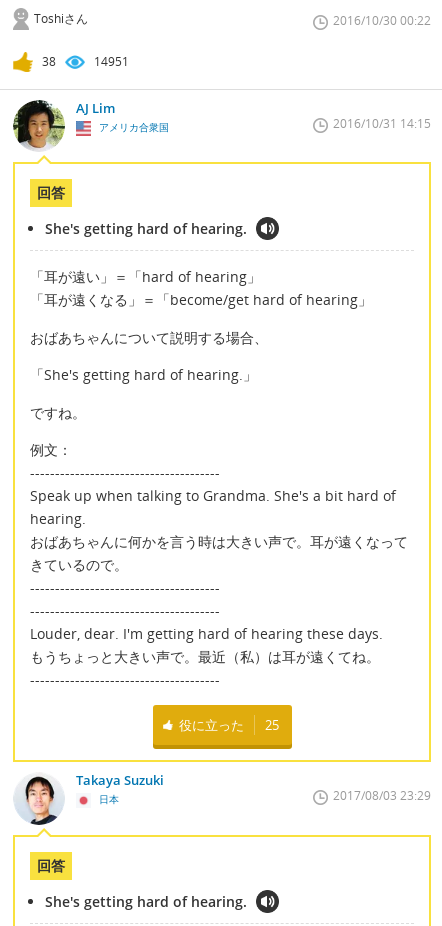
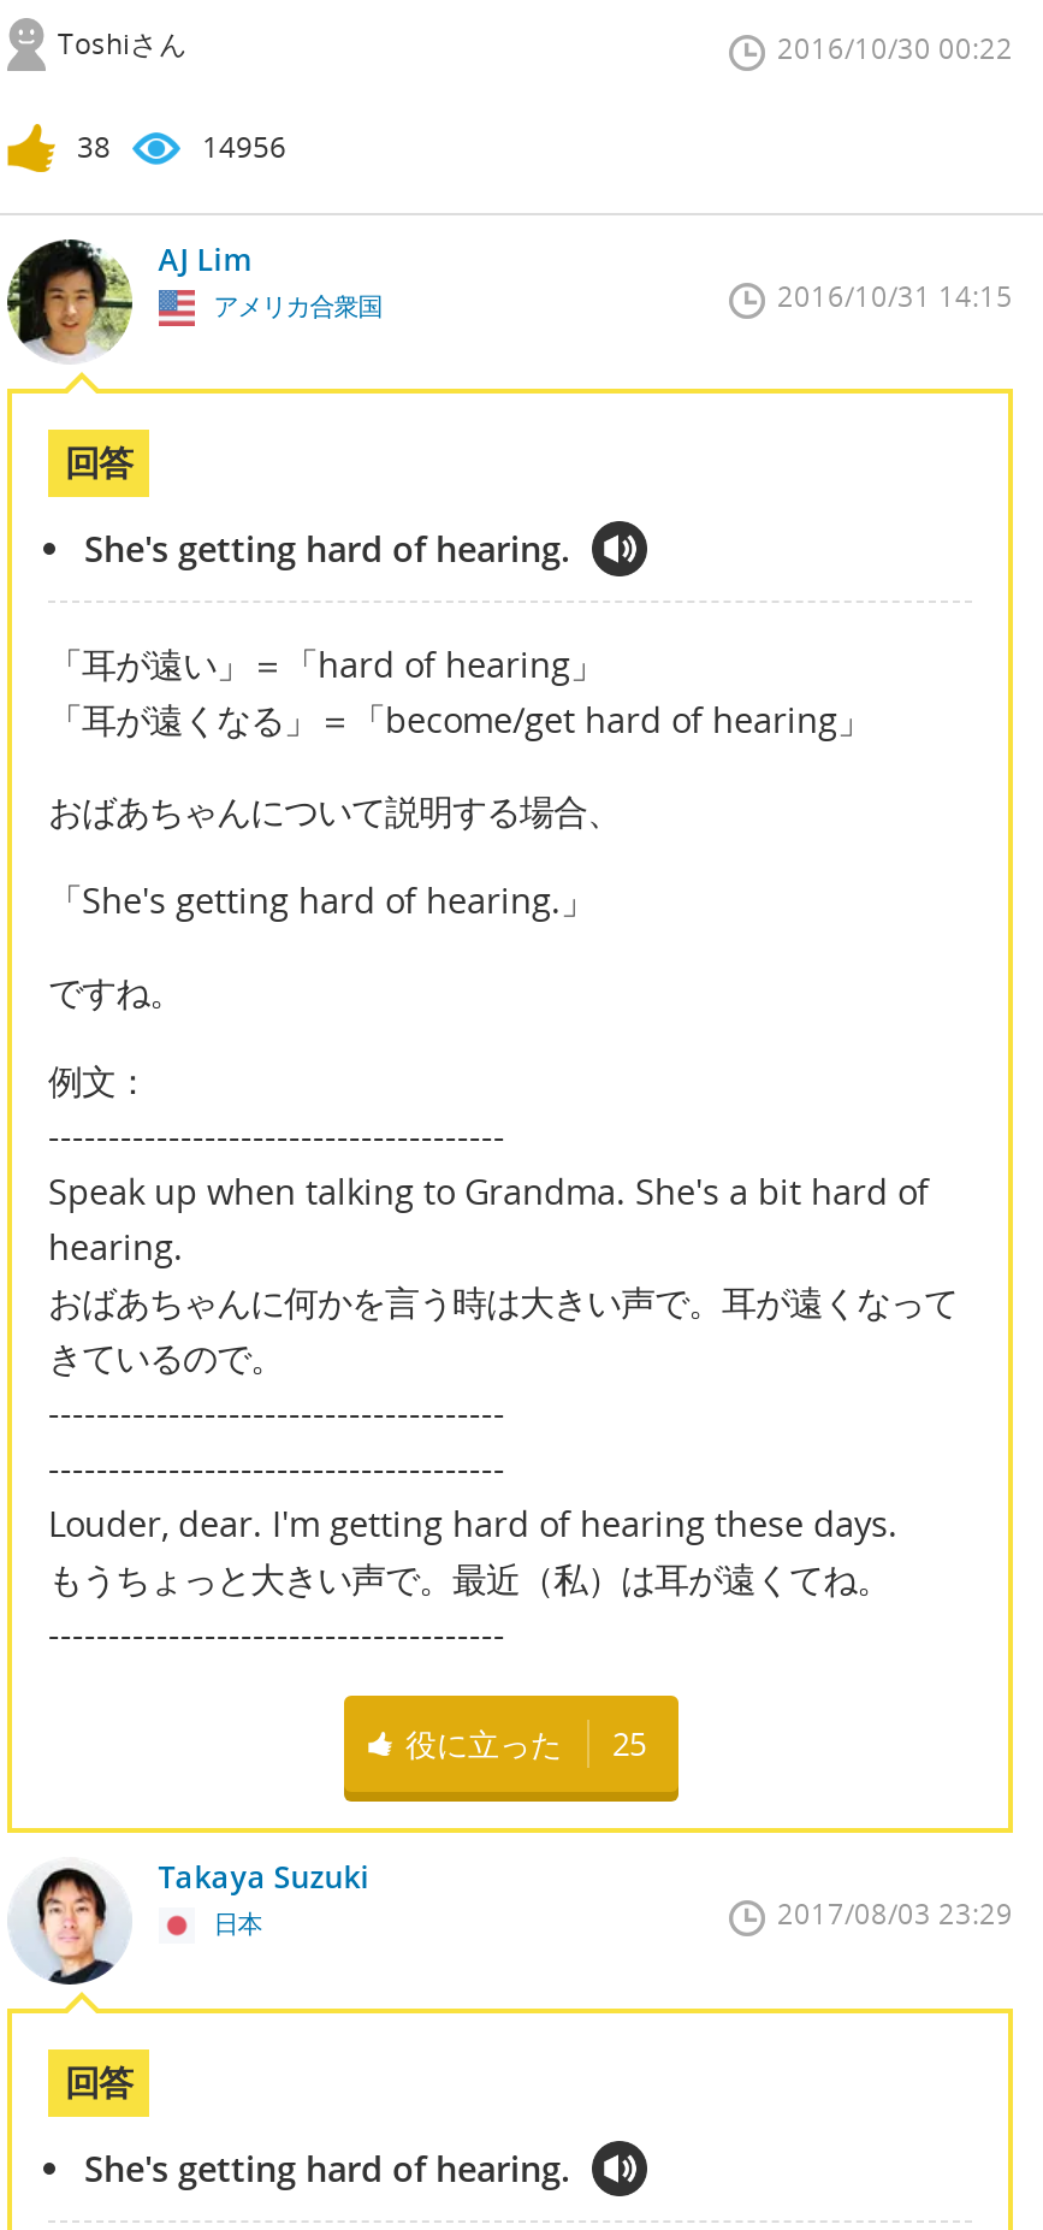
[94,53,129,70] 14951 -> [202,126,286,167] 14956

